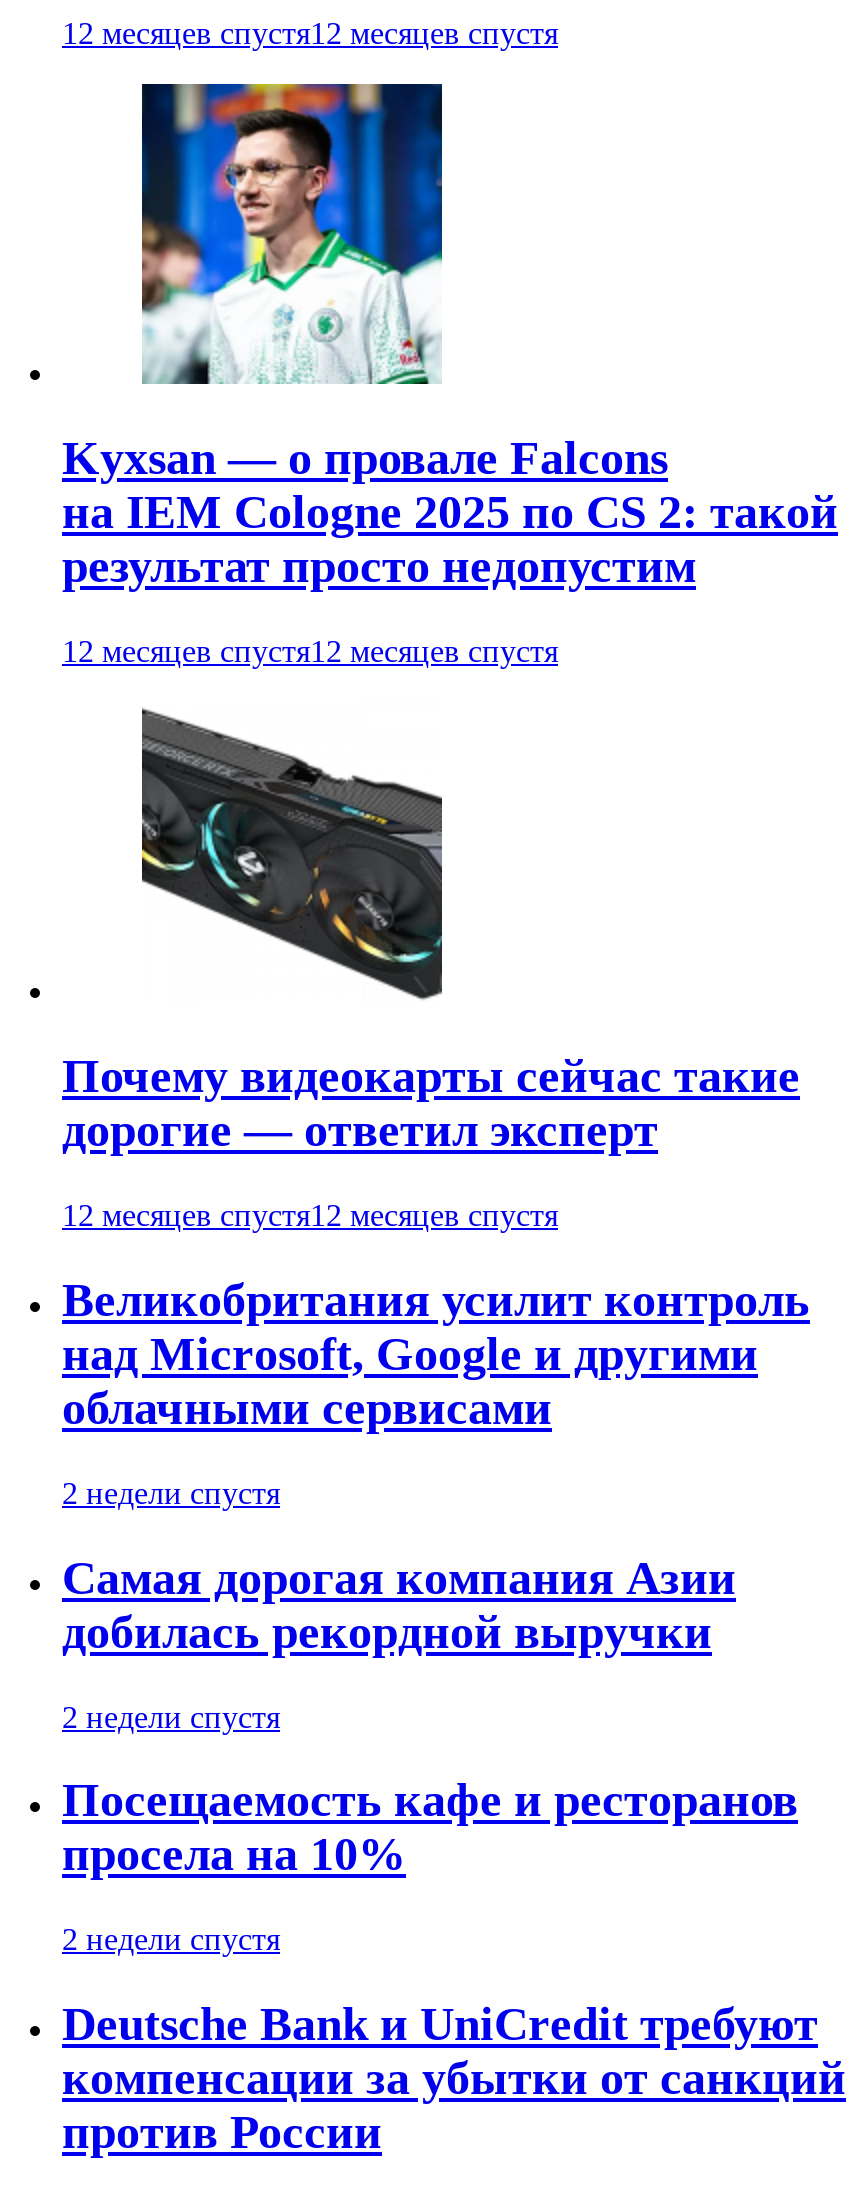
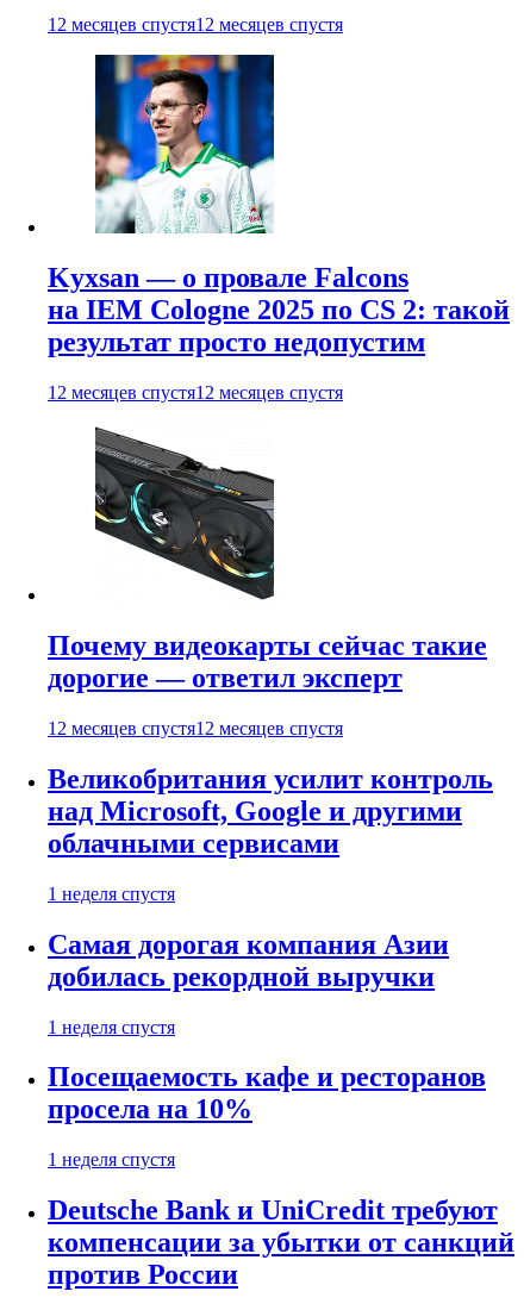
[62,1476,280,1510] 2 недели спустя -> [48,883,175,904] 1 неделя спустя
[62,1699,280,1733] 2 недели спустя -> [48,1017,175,1037] 1 неделя спустя
[62,1923,280,1957] 2 недели спустя -> [48,1150,175,1170] 1 неделя спустя

